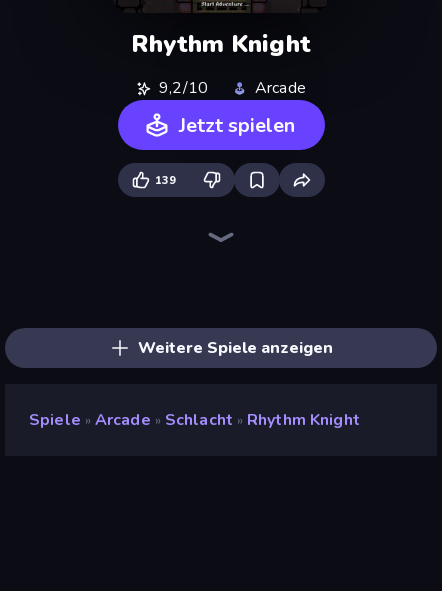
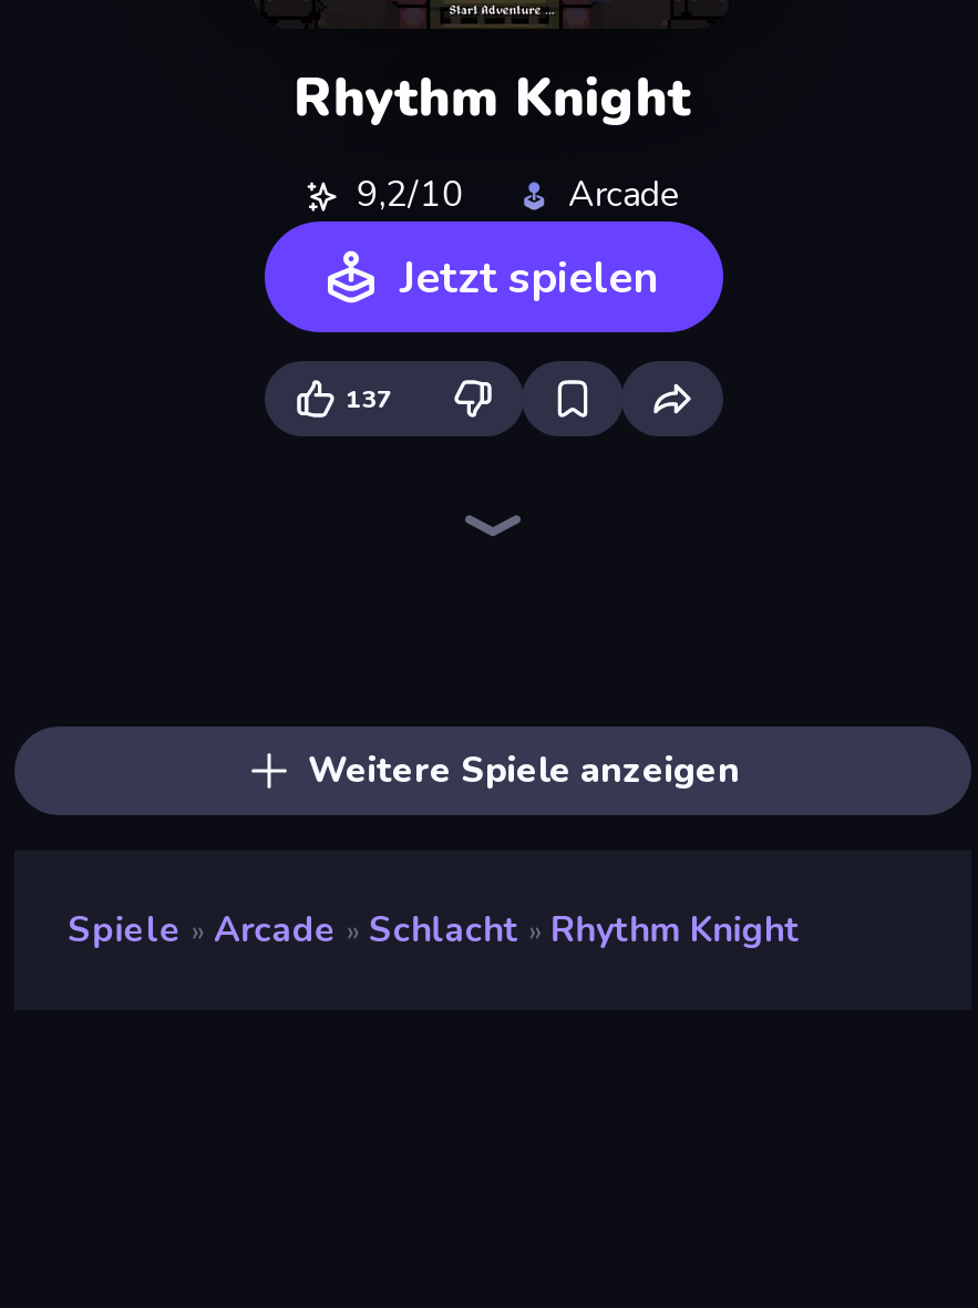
[154,172,175,187] 139 -> [346,382,392,415] 137

